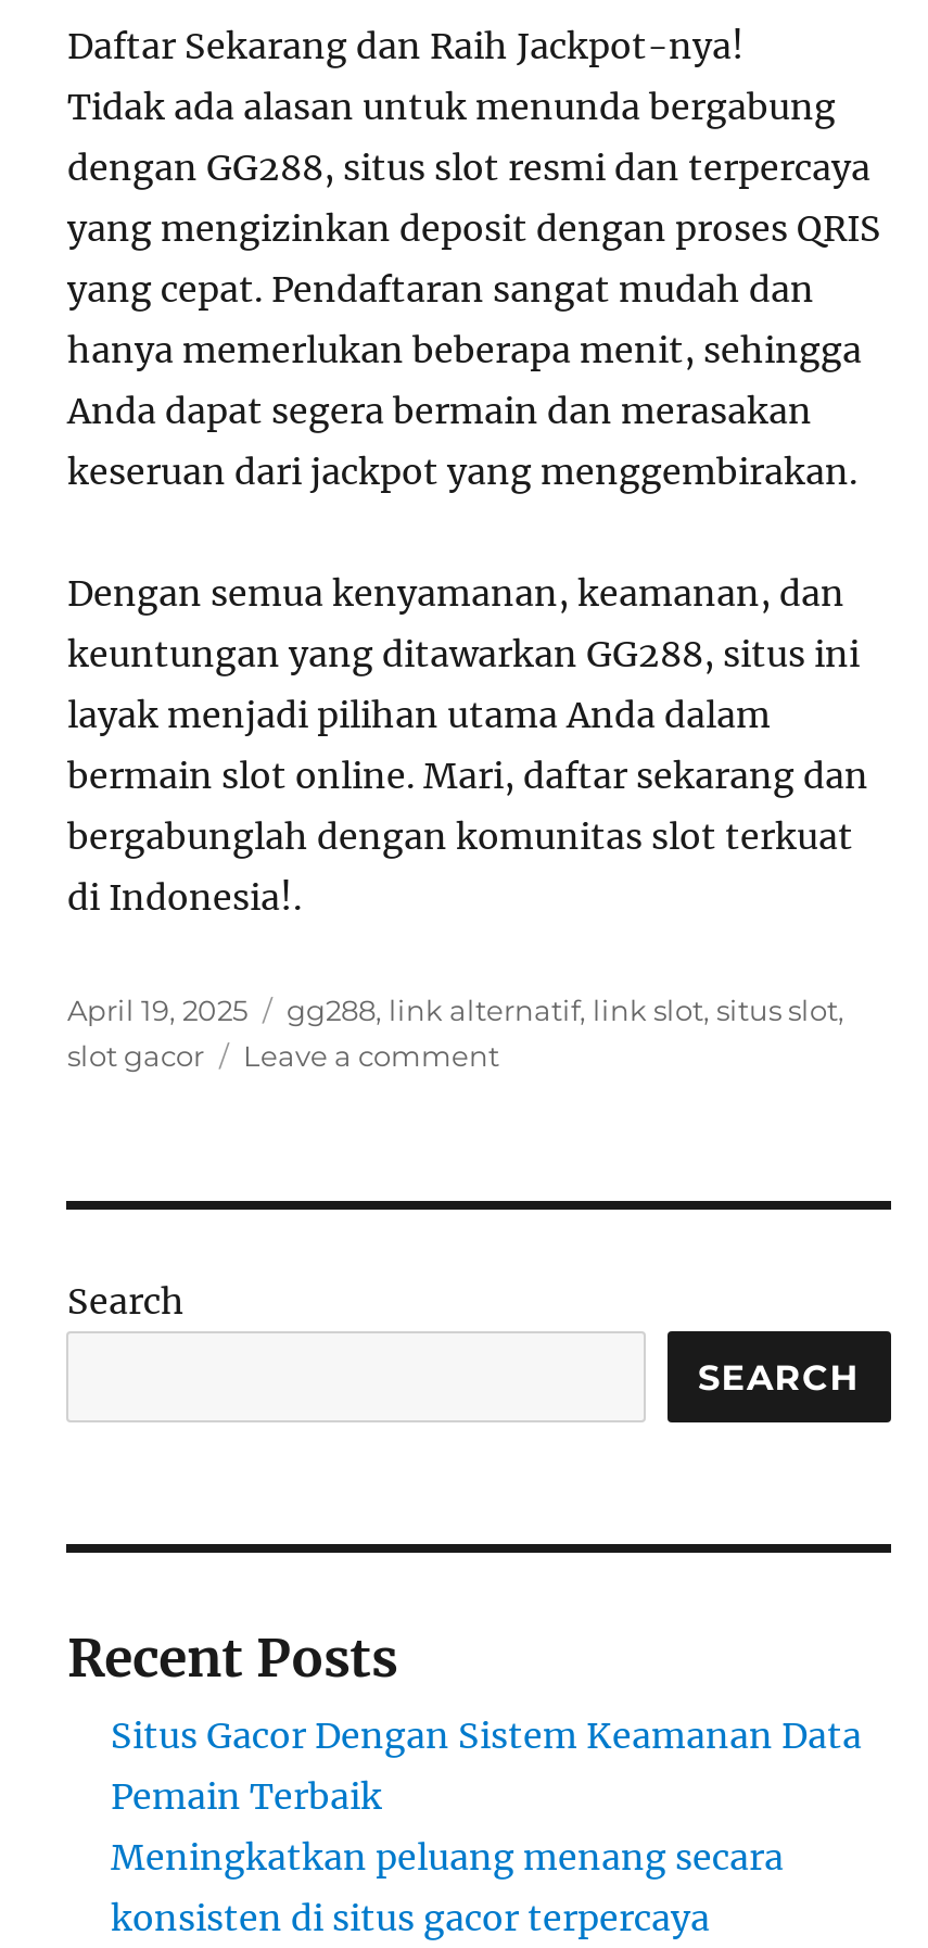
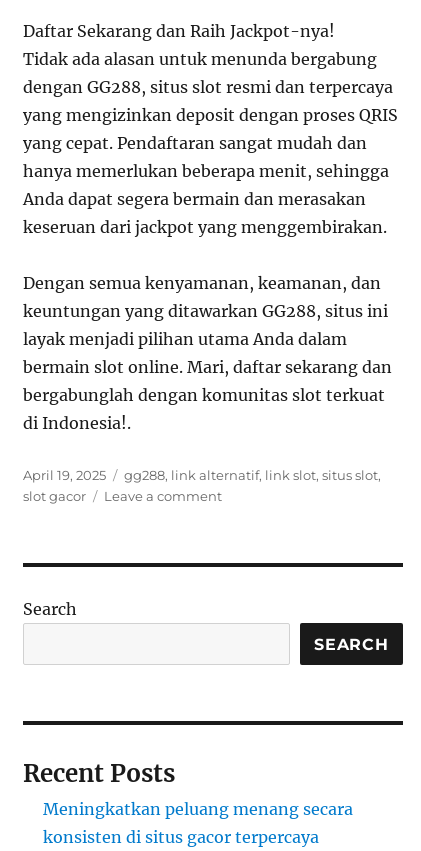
[111,1713,862,1818] Situs Gacor Dengan Sistem Keamanan Data | Pemain Terbaik -> none

